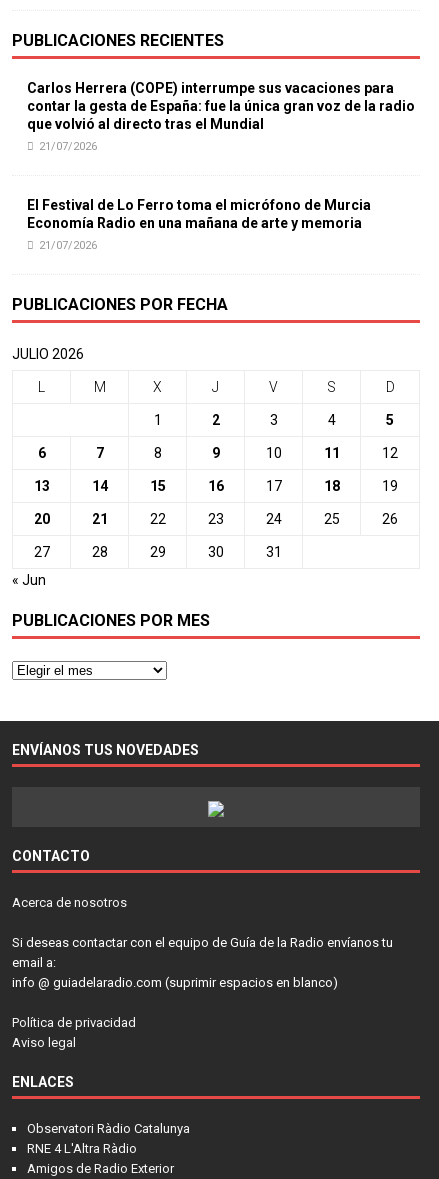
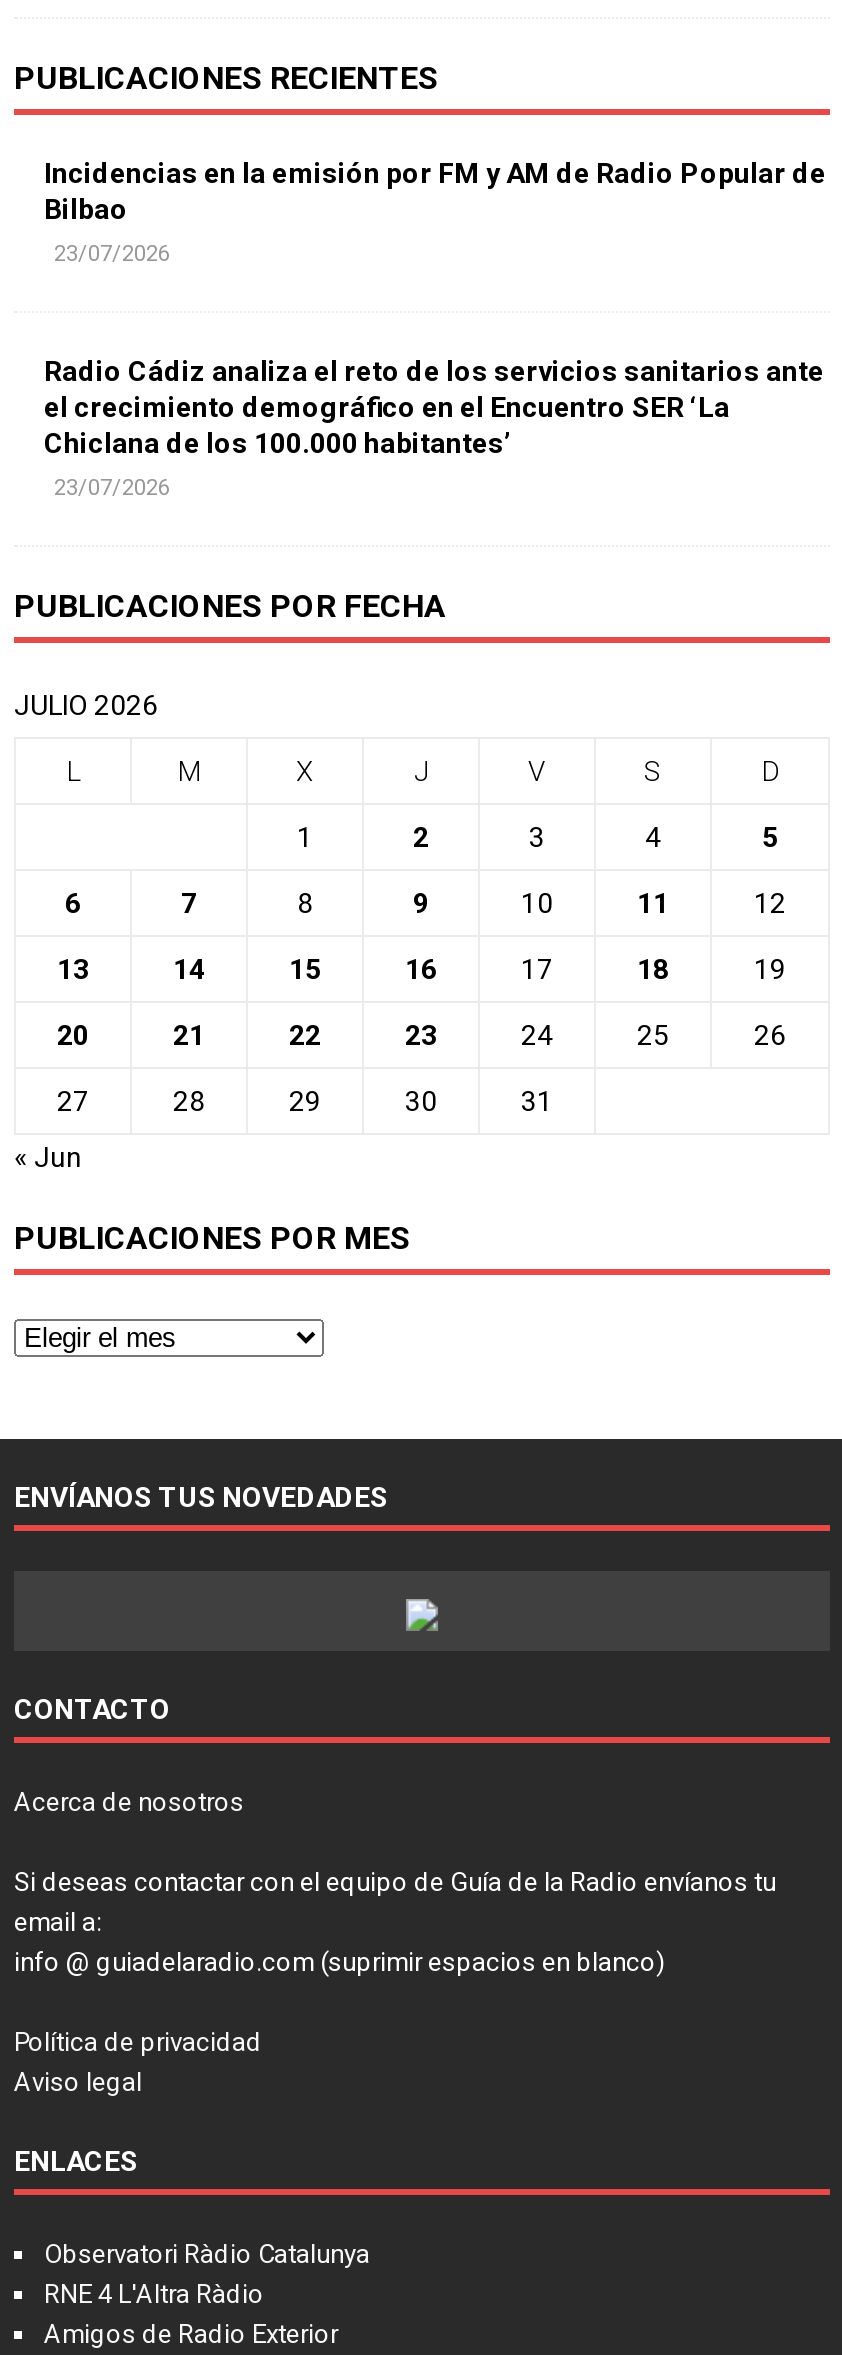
[27,80,415,132] Carlos Herrera (COPE) interrumpe sus vacaciones para | contar la gesta de España: fue la única gran voz de la radio | que volvió al directo tras el Mundial -> [44,157,826,225] Incidencias en la emisión por FM y AM de Radio Popular de | Bilbao
[39,140,97,153] 21/07/2026 -> [54,241,170,267] 23/07/2026
[27,197,371,231] El Festival de Lo Ferro toma el micrófono de Murcia | Economía Radio en una mañana de arte y memoria -> [44,355,824,459] Radio Cádiz analiza el reto de los servicios sanitarios ante | el crecimiento demográfico en el Encuentro SER ‘La | Chiclana de los 100.000 habitantes’
[39,239,97,252] 21/07/2026 -> [54,475,170,501] 23/07/2026

